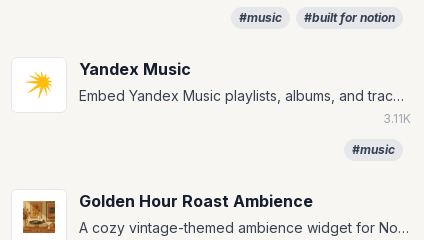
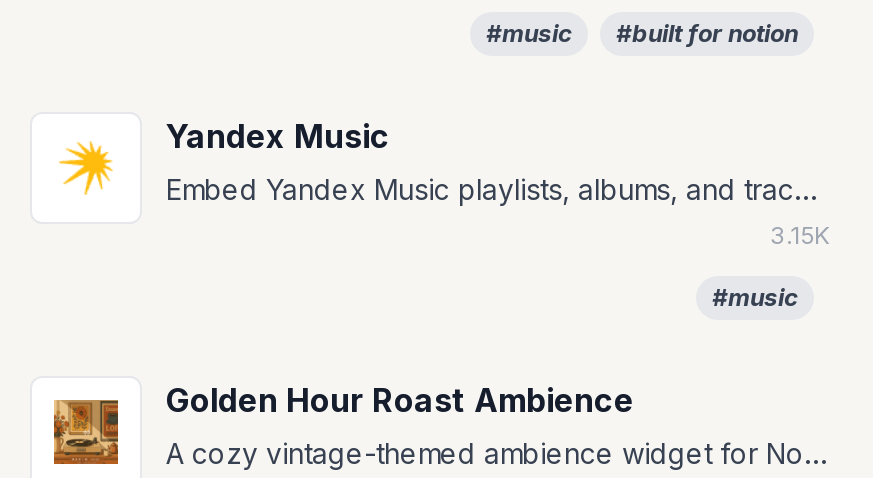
[383,111,411,126] 3.11K -> [770,220,830,250] 3.15K

